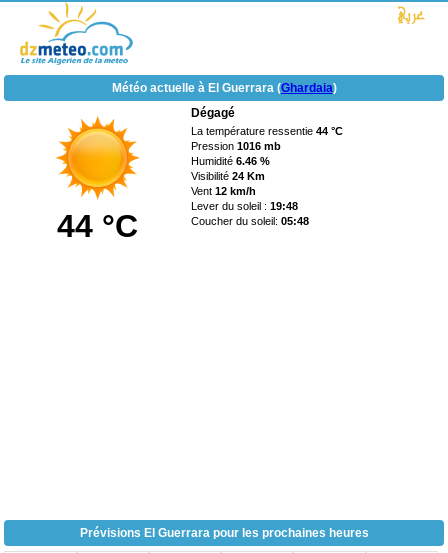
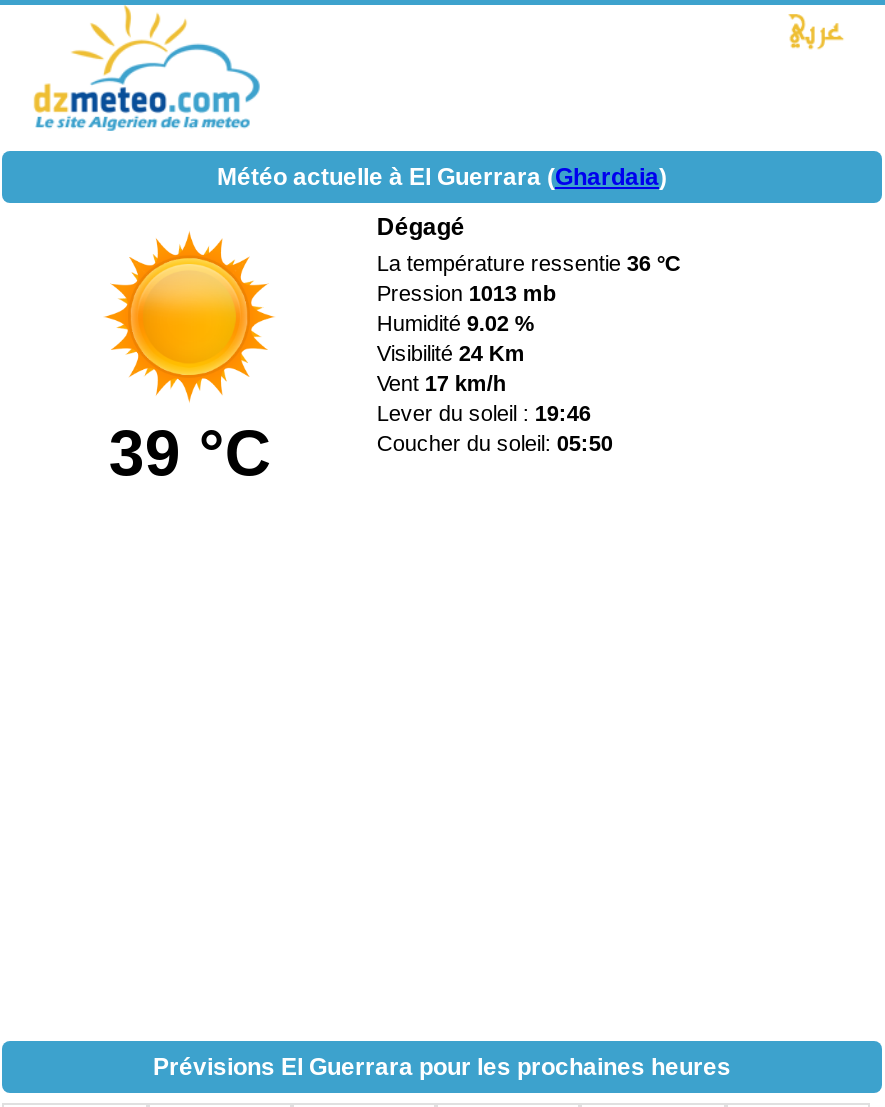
[191,125,343,137] La température ressentie 44 °C -> [377,251,681,275] La température ressentie 36 °C
[191,140,281,152] Pression 1016 mb -> [377,281,557,305] Pression 1013 mb
[191,155,270,167] Humidité 6.46 % -> [377,311,535,335] Humidité 9.02 %
[191,185,256,197] Vent 12 km/h -> [377,371,507,395] Vent 17 km/h
[191,200,298,212] Lever du soleil : 19:48 -> [377,401,591,425] Lever du soleil : 19:46
[57,208,138,244] 44 °C -> [109,417,271,489] 39 °C
[191,215,309,227] Coucher du soleil: 05:48 -> [377,431,613,455] Coucher du soleil: 05:50

